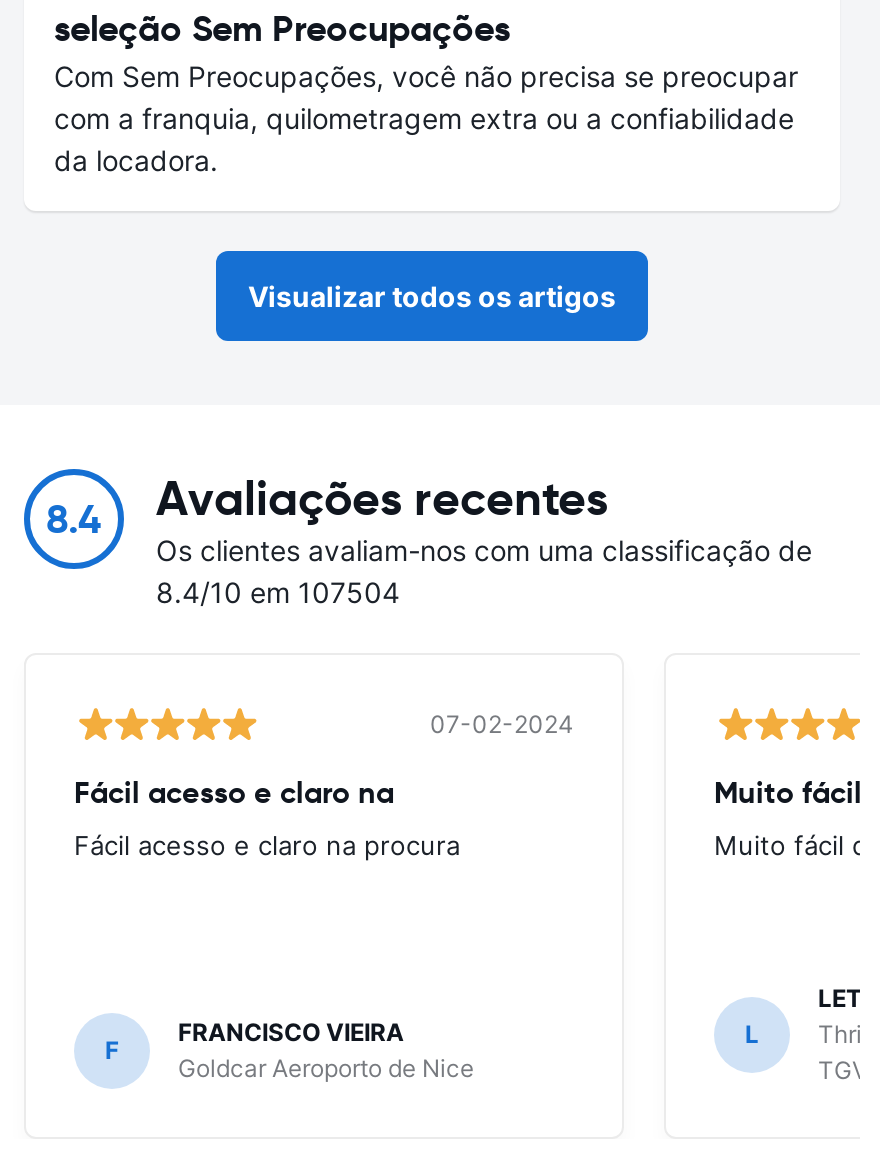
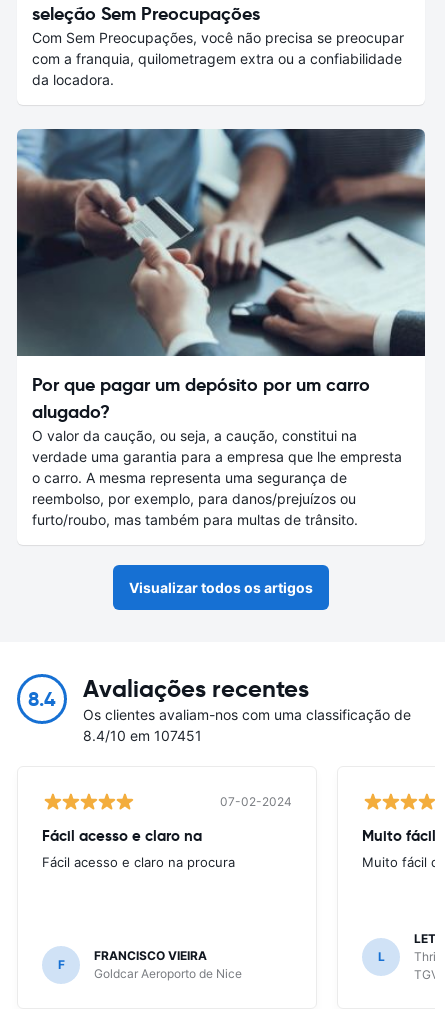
none -> [16,128,426,528] [image] | Por que pagar um depósito por um carro | alugado? | O valor da caução, ou seja, a caução, constitui na | verdade uma garantia para a empresa que lhe empresta | o carro. A mesma representa uma segurança de | reembolso, por exemplo, para danos/prejuízos ou | furto/roubo, mas também para multas de trânsito.
[156,575,400,609] 8.4/10 em 107504 -> [83,727,202,744] 8.4/10 em 107451

